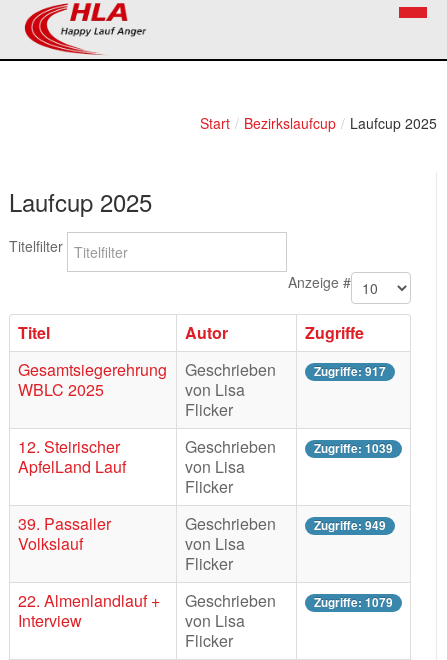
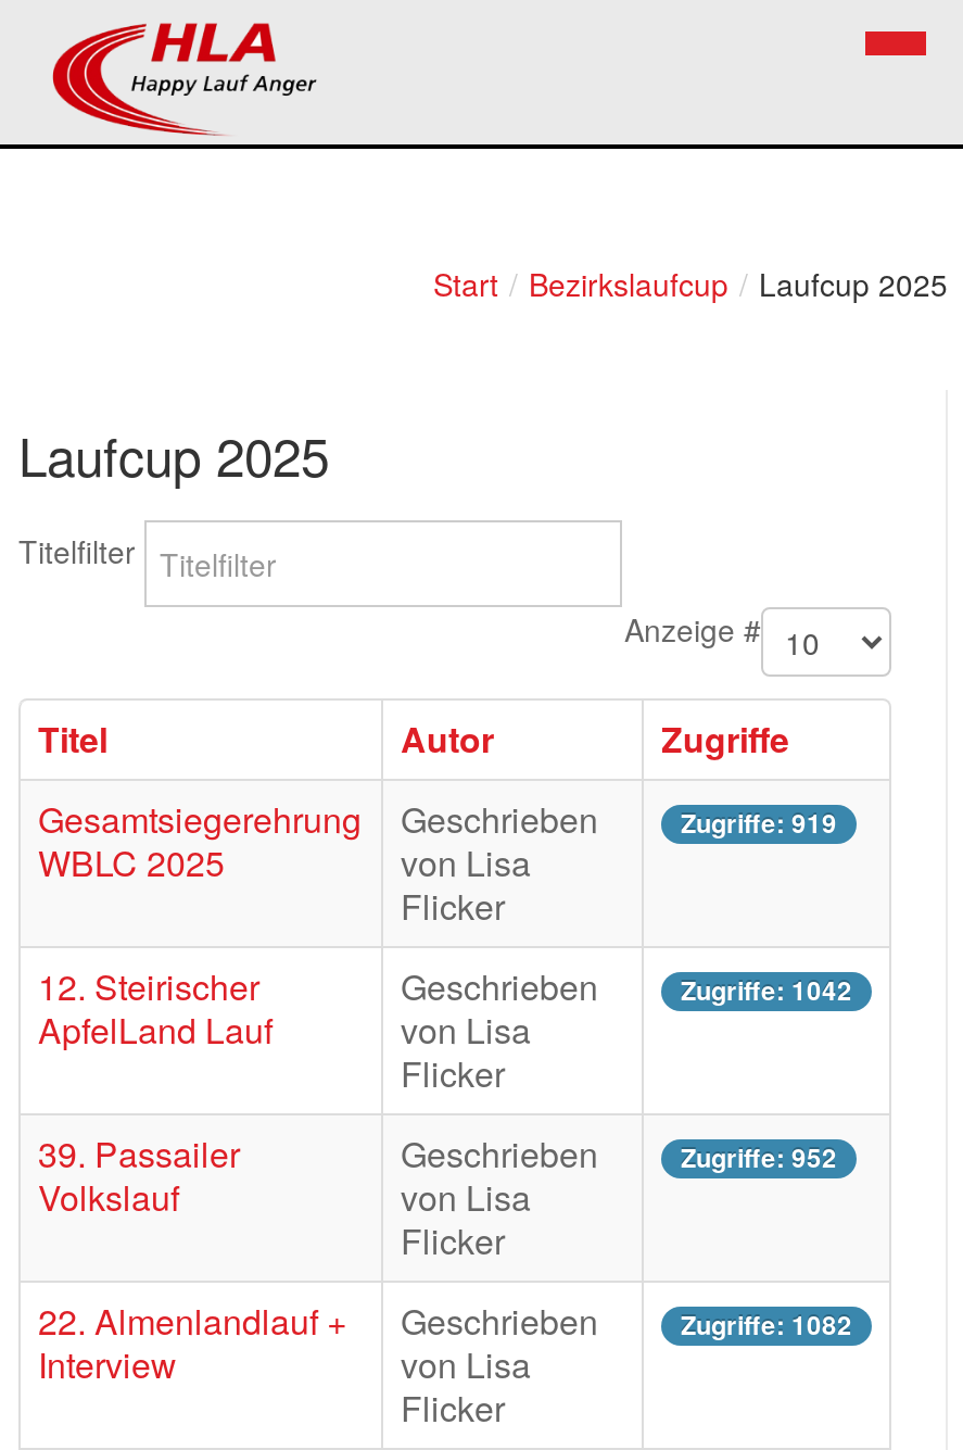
[314,363,386,380] Zugriffe: 917 -> [681,805,837,842] Zugriffe: 919
[314,440,393,457] Zugriffe: 1039 -> [681,972,852,1009] Zugriffe: 1042
[314,517,386,534] Zugriffe: 949 -> [681,1139,837,1176] Zugriffe: 952
[314,594,393,611] Zugriffe: 1079 -> [681,1307,852,1344] Zugriffe: 1082

